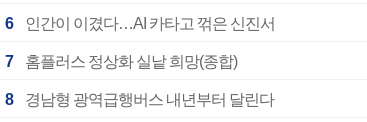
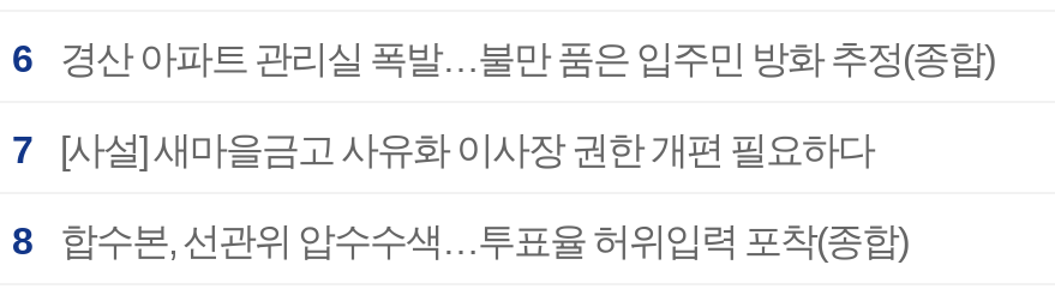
[25,15,275,32] 인간이 이겼다…AI 카타고 꺾은 신진서 -> [60,38,994,79] 경산 아파트 관리실 폭발…불만 품은 입주민 방화 추정(종합)
[25,53,237,70] 홈플러스 정상화 실낱 희망(종합) -> [60,130,874,170] [사설] 새마을금고 사유화 이사장 권한 개편 필요하다
[25,91,274,108] 경남형 광역급행버스 내년부터 달린다 -> [60,221,907,261] 합수본, 선관위 압수수색…투표율 허위입력 포착(종합)

